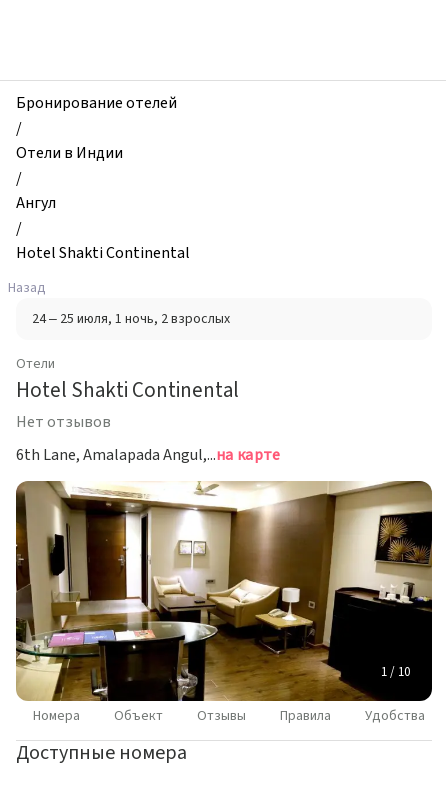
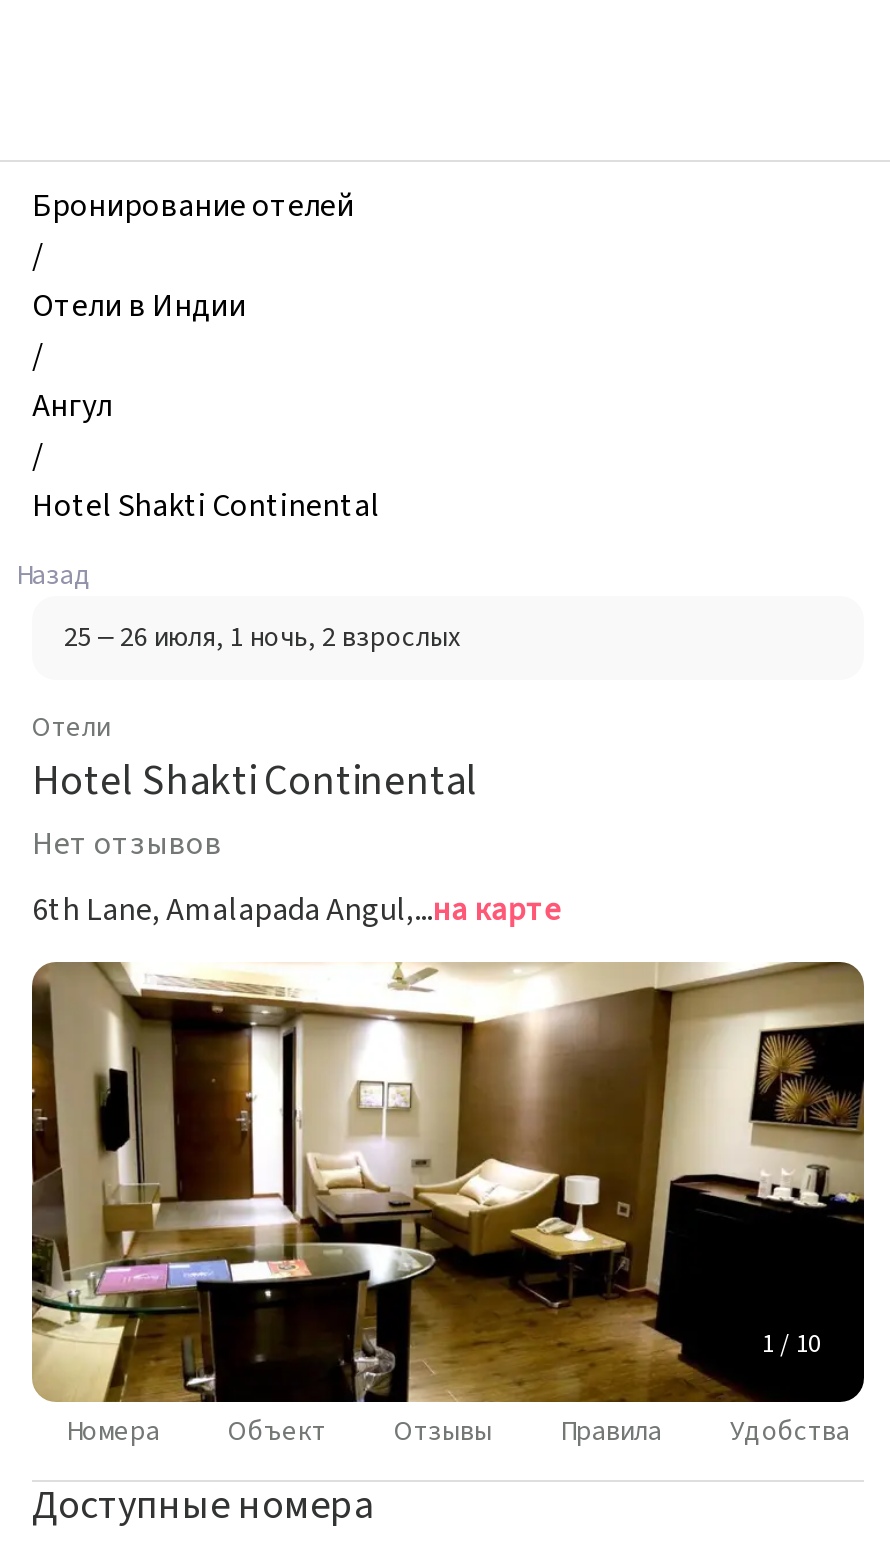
[32,309,230,329] 24 – 25 июля, 1 ночь, 2 взрослых -> [64,618,460,658] 25 – 26 июля, 1 ночь, 2 взрослых

